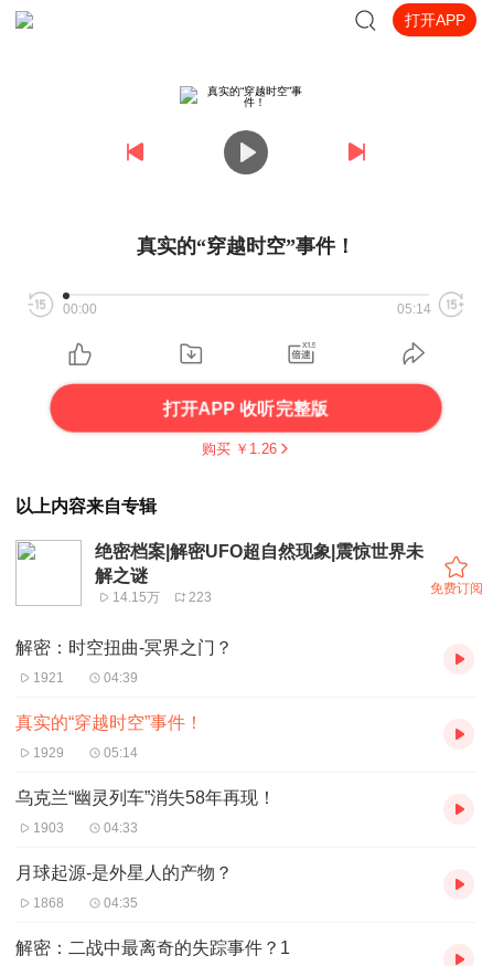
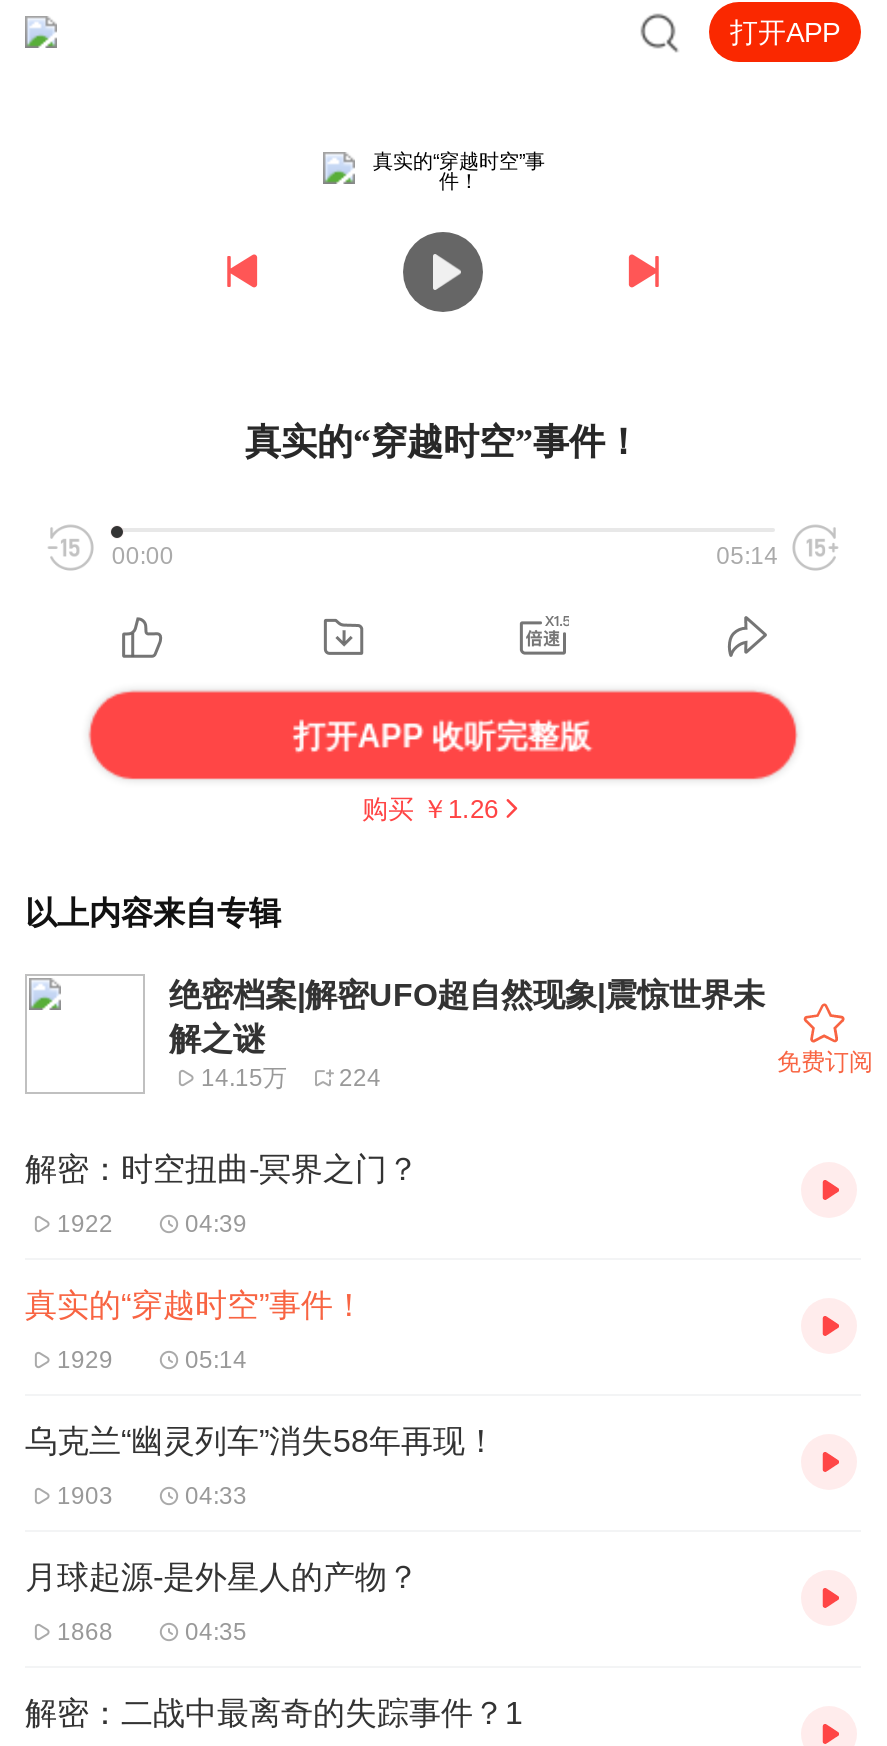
[112,590,212,605] 14.15万 223 -> [201,1064,381,1092] 14.15万 224
[33,670,64,685] 1921 -> [57,1210,113,1238] 1922

